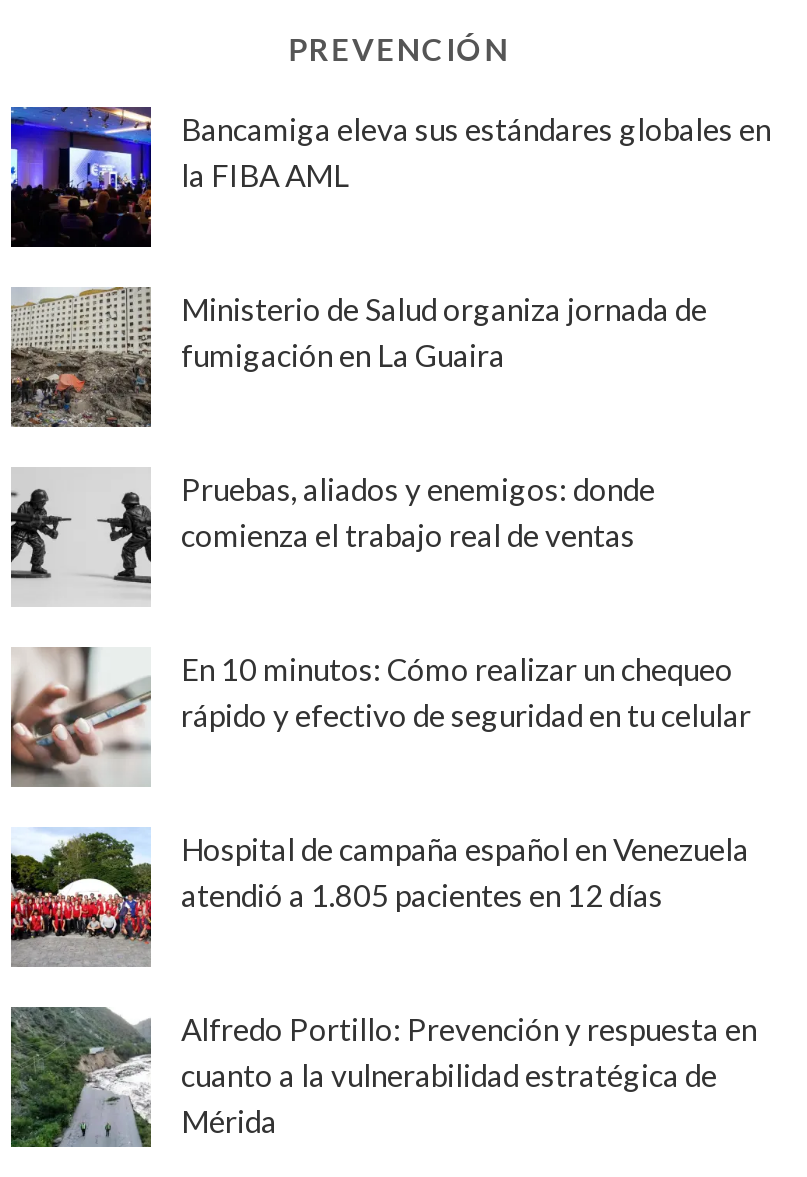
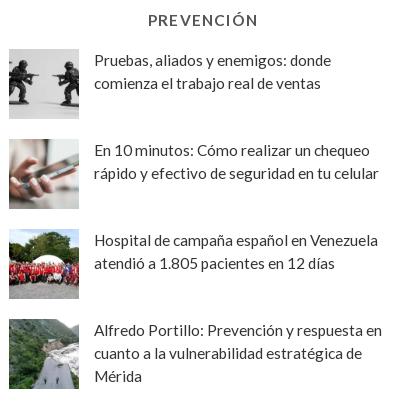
[9,105,771,249] [image] | Bancamiga eleva sus estándares globales en | la FIBA AML -> none
[11,285,707,429] [image] | Ministerio de Salud organiza jornada de | fumigación en La Guaira -> none

